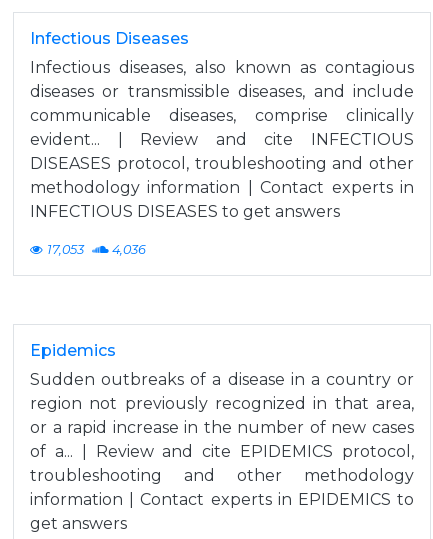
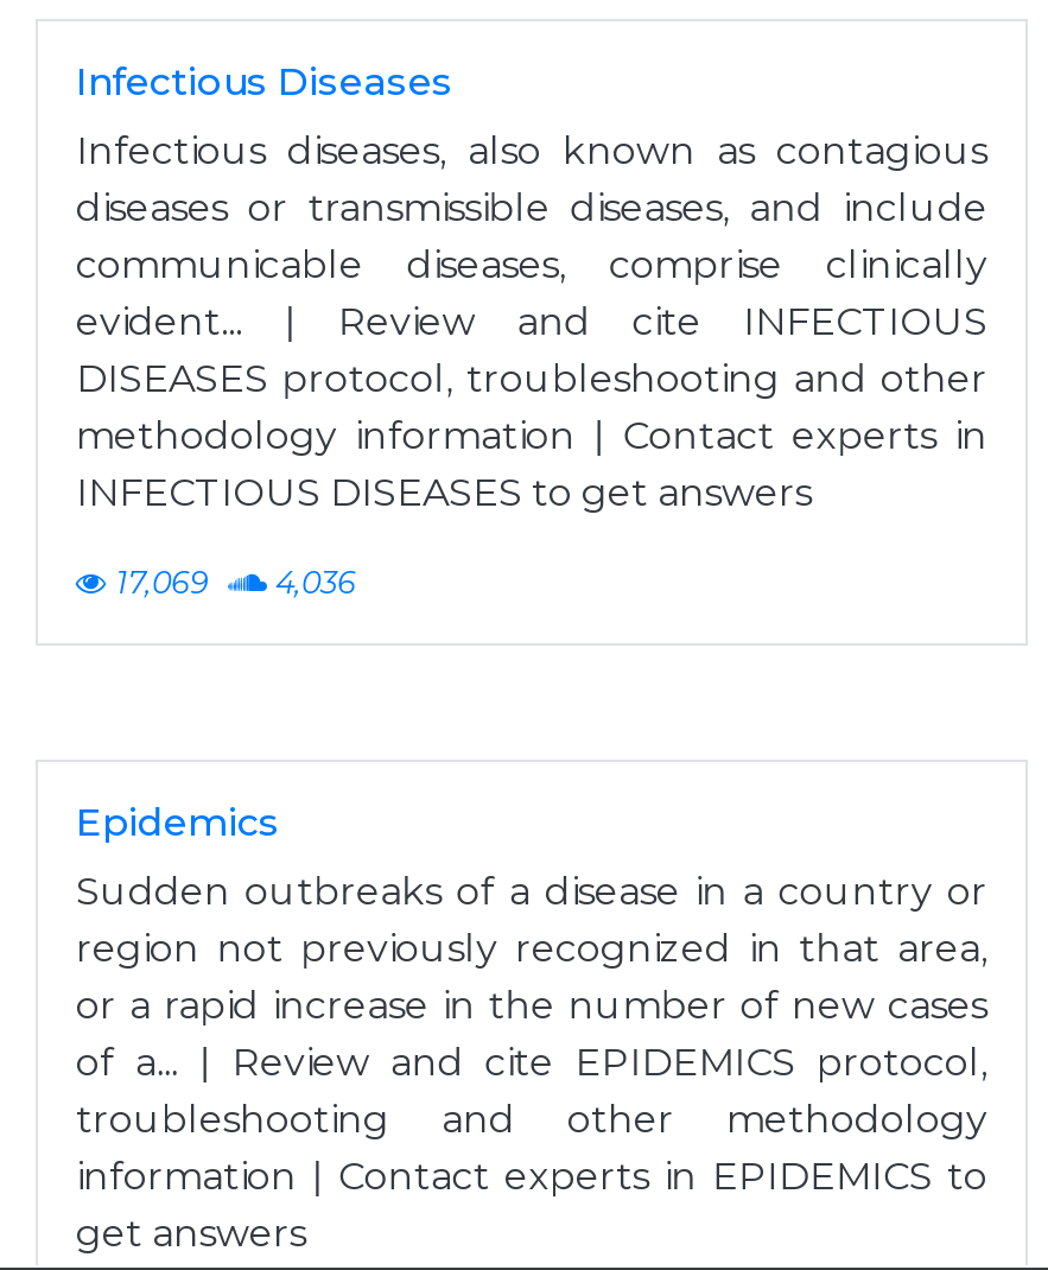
[47,242,146,257] 17,053 4,036 -> [116,564,356,600] 17,069 4,036

